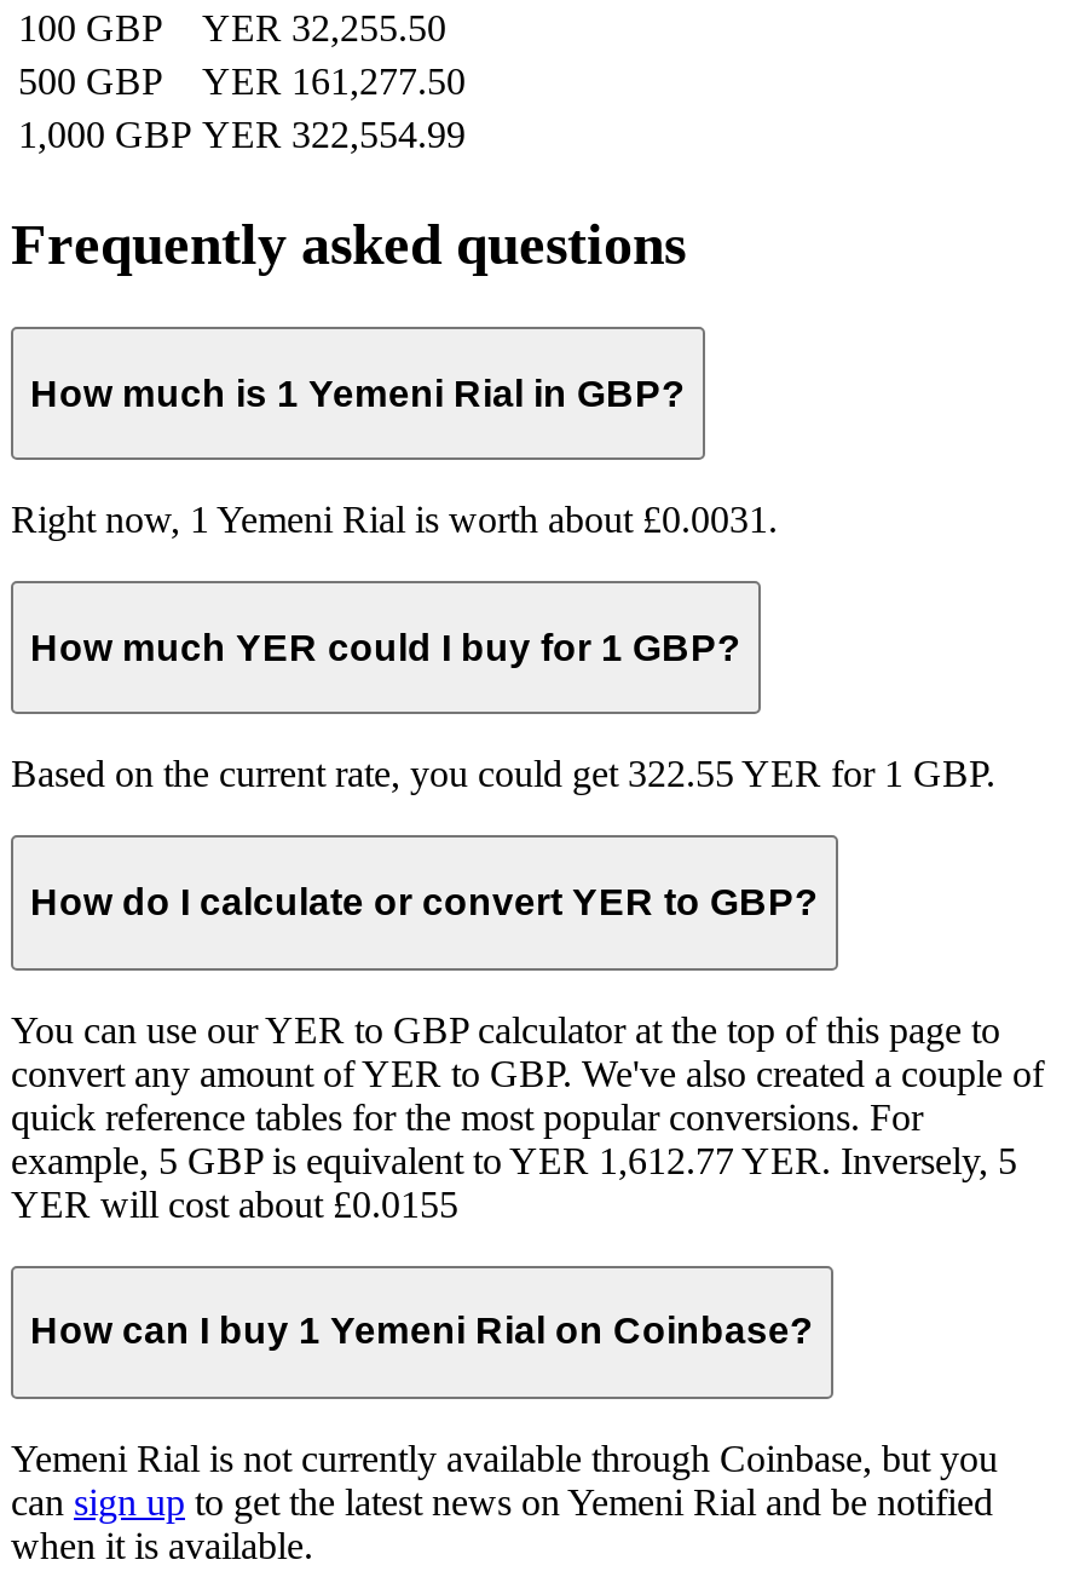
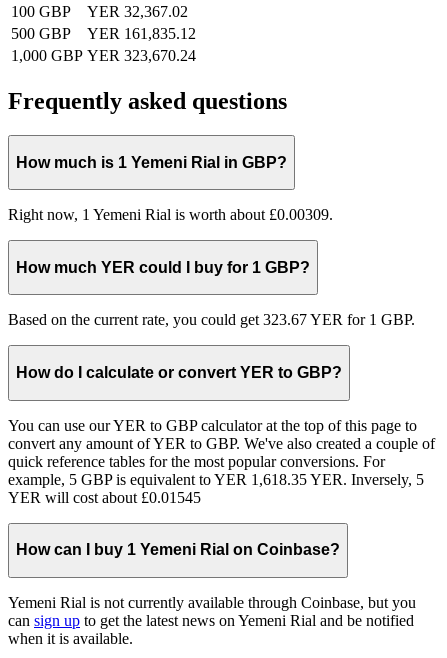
[18,8,446,49] 100 GBP YER 32,255.50 -> [11,3,188,20] 100 GBP YER 32,367.02
[18,61,466,102] 500 GBP YER 161,277.50 -> [11,25,196,42] 500 GBP YER 161,835.12
[18,114,466,155] 1,000 GBP YER 322,554.99 -> [11,47,196,64] 1,000 GBP YER 323,670.24
[11,499,778,540] Right now, 1 Yemeni Rial is worth about £0.0031. -> [8,206,333,223] Right now, 1 Yemeni Rial is worth about £0.00309.
[11,754,995,795] Based on the current rate, you could get 322.55 YER for 1 GBP. -> [8,311,415,328] Based on the current rate, you could get 323.67 YER for 1 GBP.
[11,1139,1017,1180] example, 5 GBP is equivalent to YER 1,612.77 YER. Inversely, 5 -> [8,471,424,488] example, 5 GBP is equivalent to YER 1,618.35 YER. Inversely, 5
[11,1183,458,1224] YER will cost about £0.0155 -> [8,489,201,506] YER will cost about £0.01545

